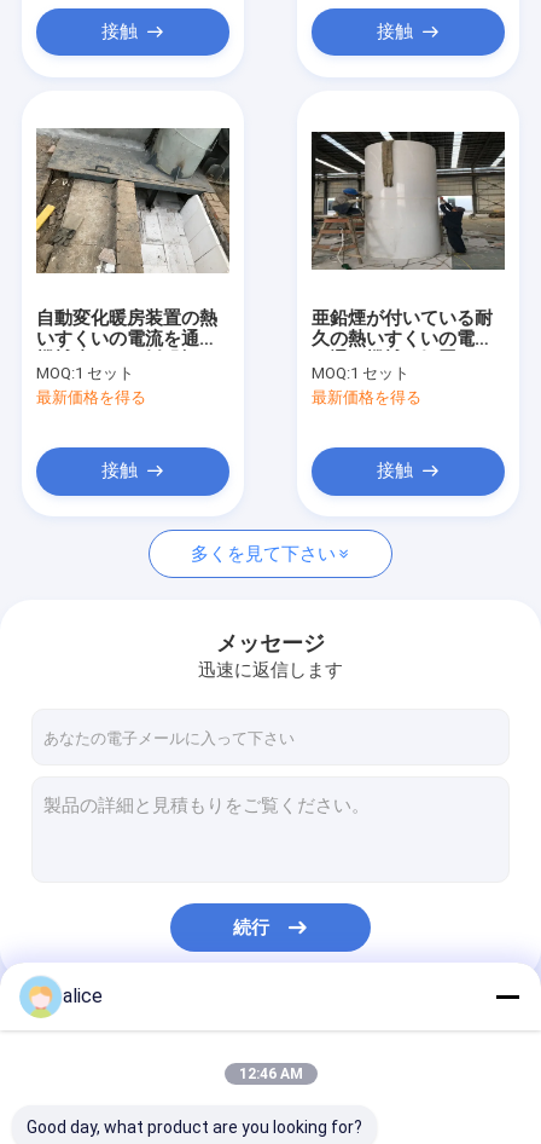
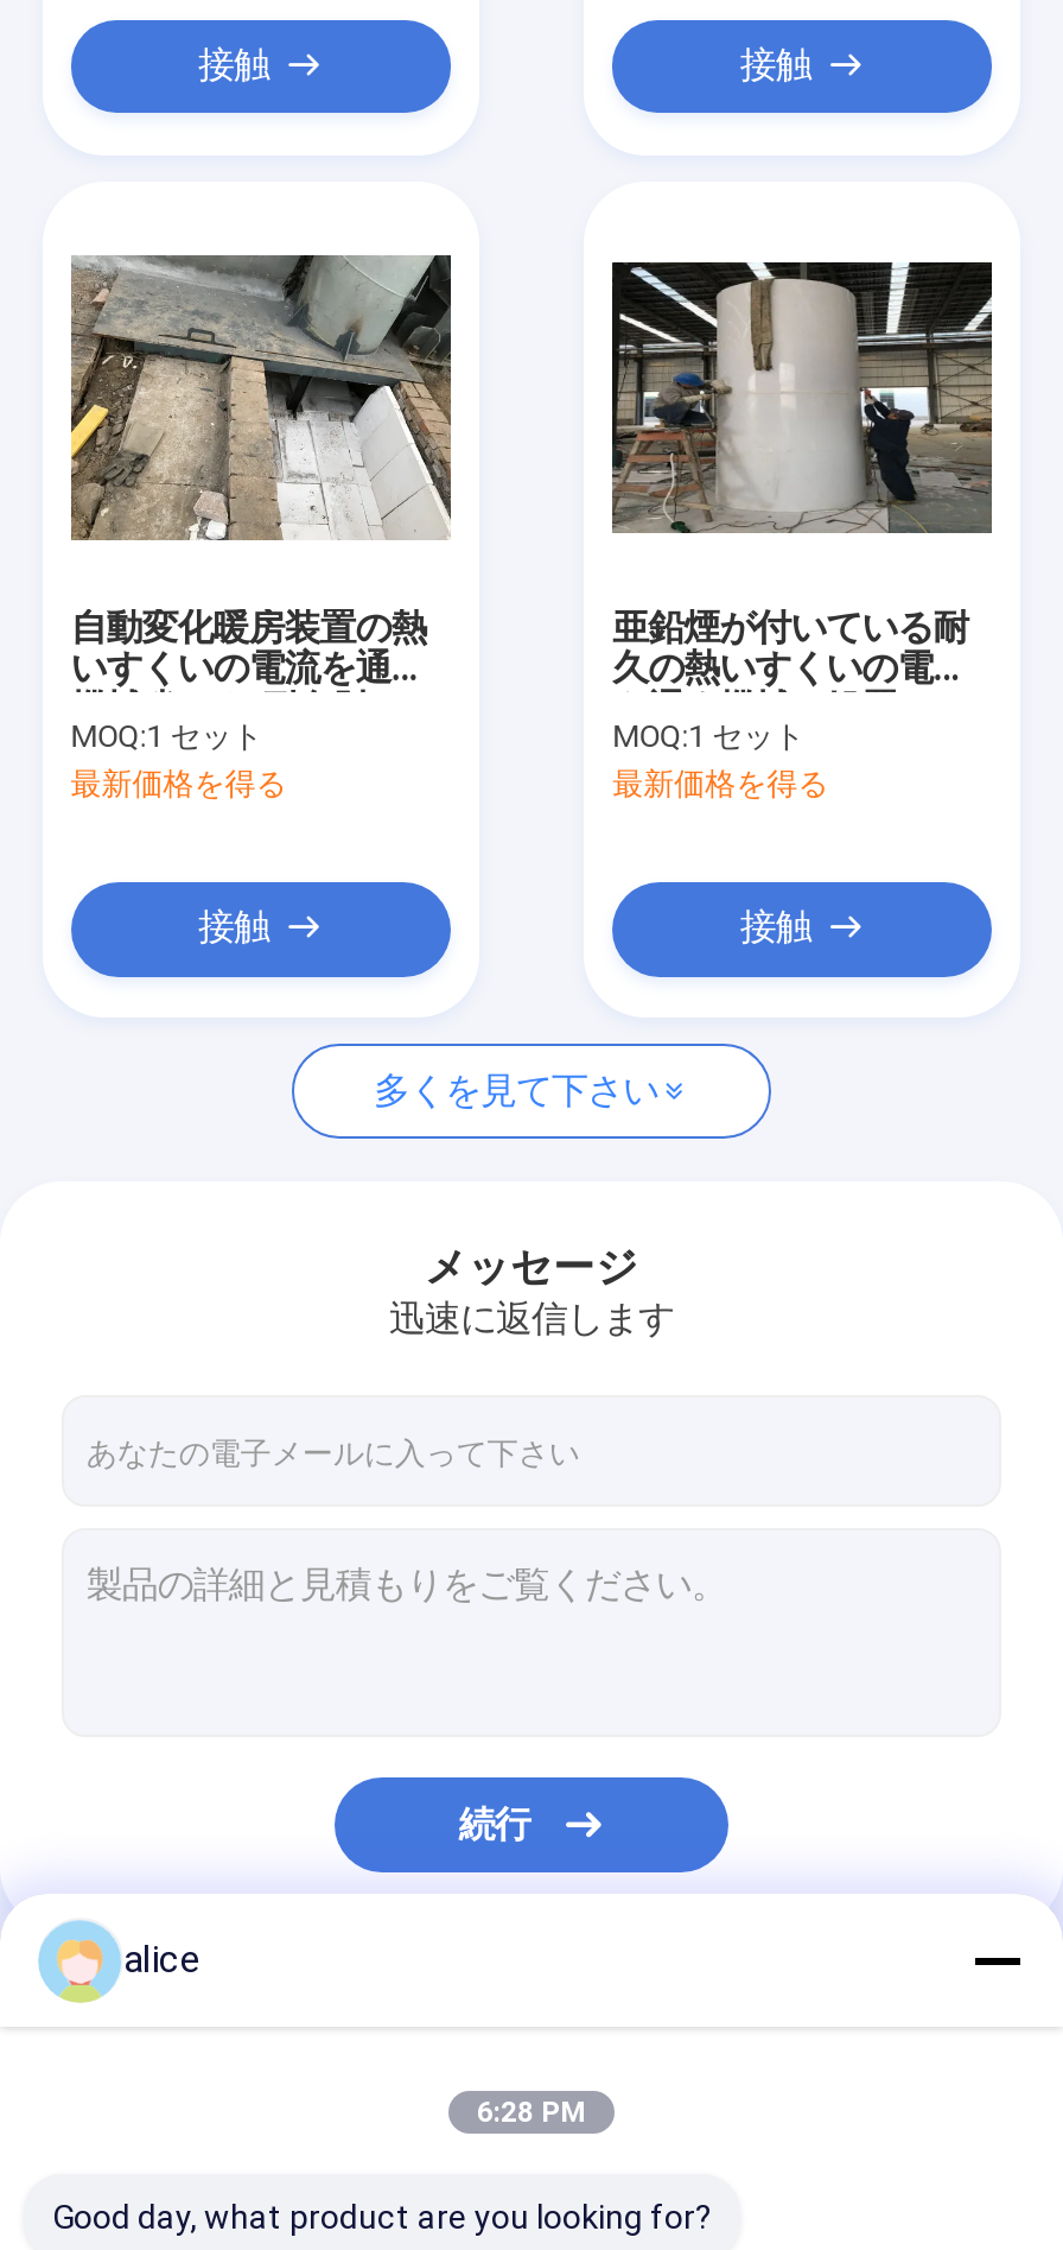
[238,1065,303,1082] 12:46 AM -> [477,2096,586,2129] 6:28 PM

